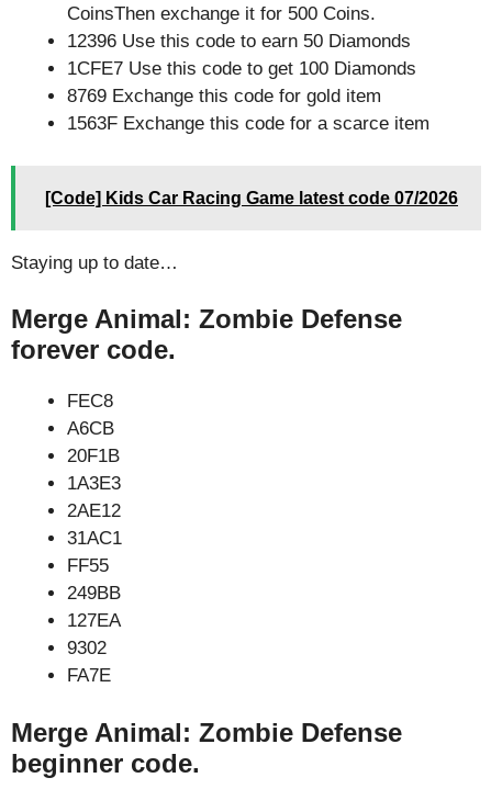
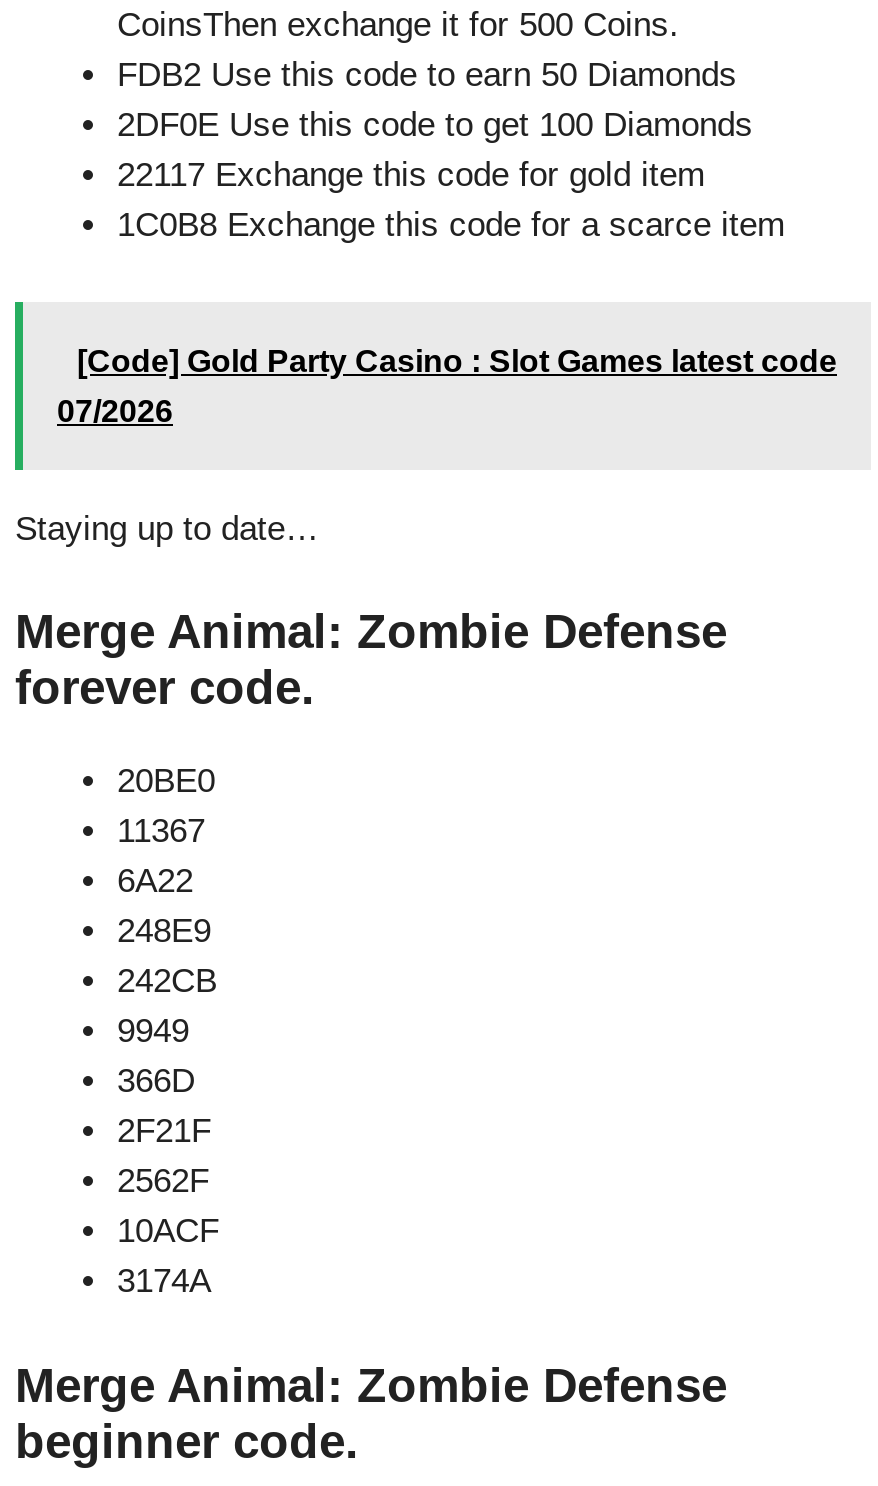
[67,31,429,134] 12396 Use this code to earn 50 Diamonds | 1CFE7 Use this code to get 100 Diamonds | 8769 Exchange this code for gold item | 1563F Exchange this code for a scarce item -> [117,56,785,244] FDB2 Use this code to earn 50 Diamonds | 2DF0E Use this code to get 100 Diamonds | 22117 Exchange this code for gold item | 1C0B8 Exchange this code for a scarce item
[45,188,458,207] [Code] Kids Car Racing Game latest code 07/2026 -> [57,343,837,427] [Code] Gold Party Casino : Slot Games latest code | 07/2026
[67,391,122,686] FEC8 | A6CB | 20F1B | 1A3E3 | 2AE12 | 31AC1 | FF55 | 249BB | 127EA | 9302 | FA7E -> [117,762,219,1300] 20BE0 | 11367 | 6A22 | 248E9 | 242CB | 9949 | 366D | 2F21F | 2562F | 10ACF | 3174A

